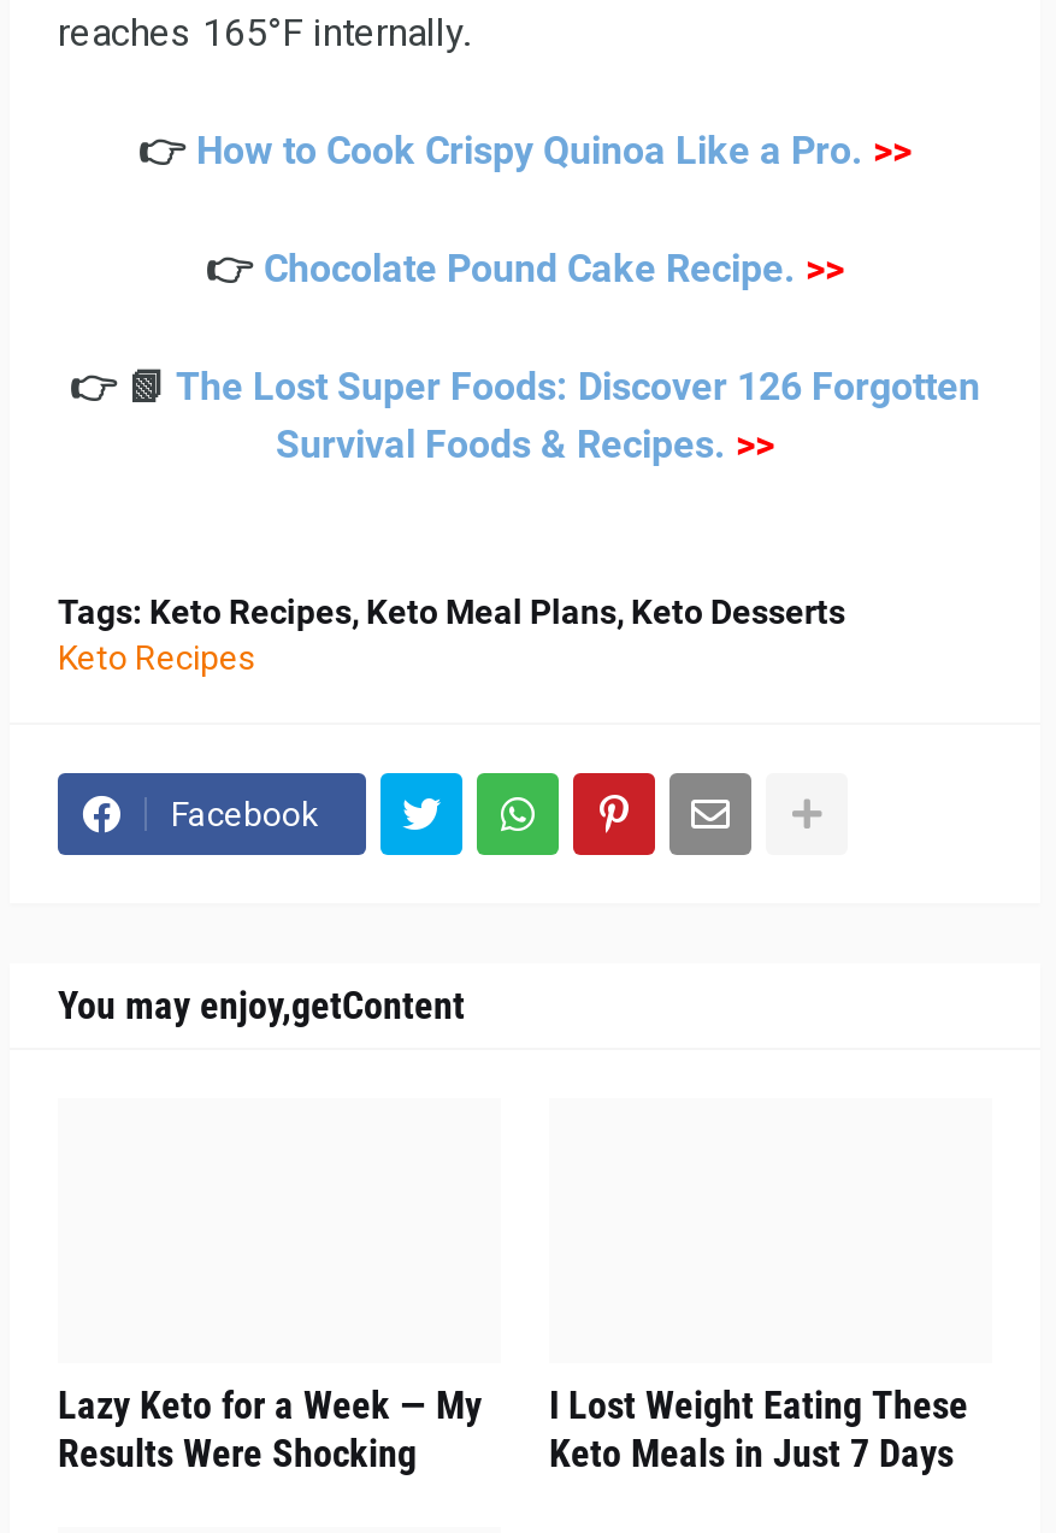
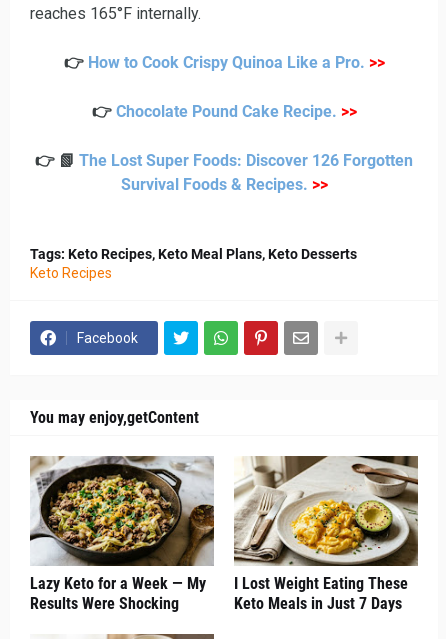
none -> [29,455,215,567] [image]
none -> [233,455,419,567] [image]

